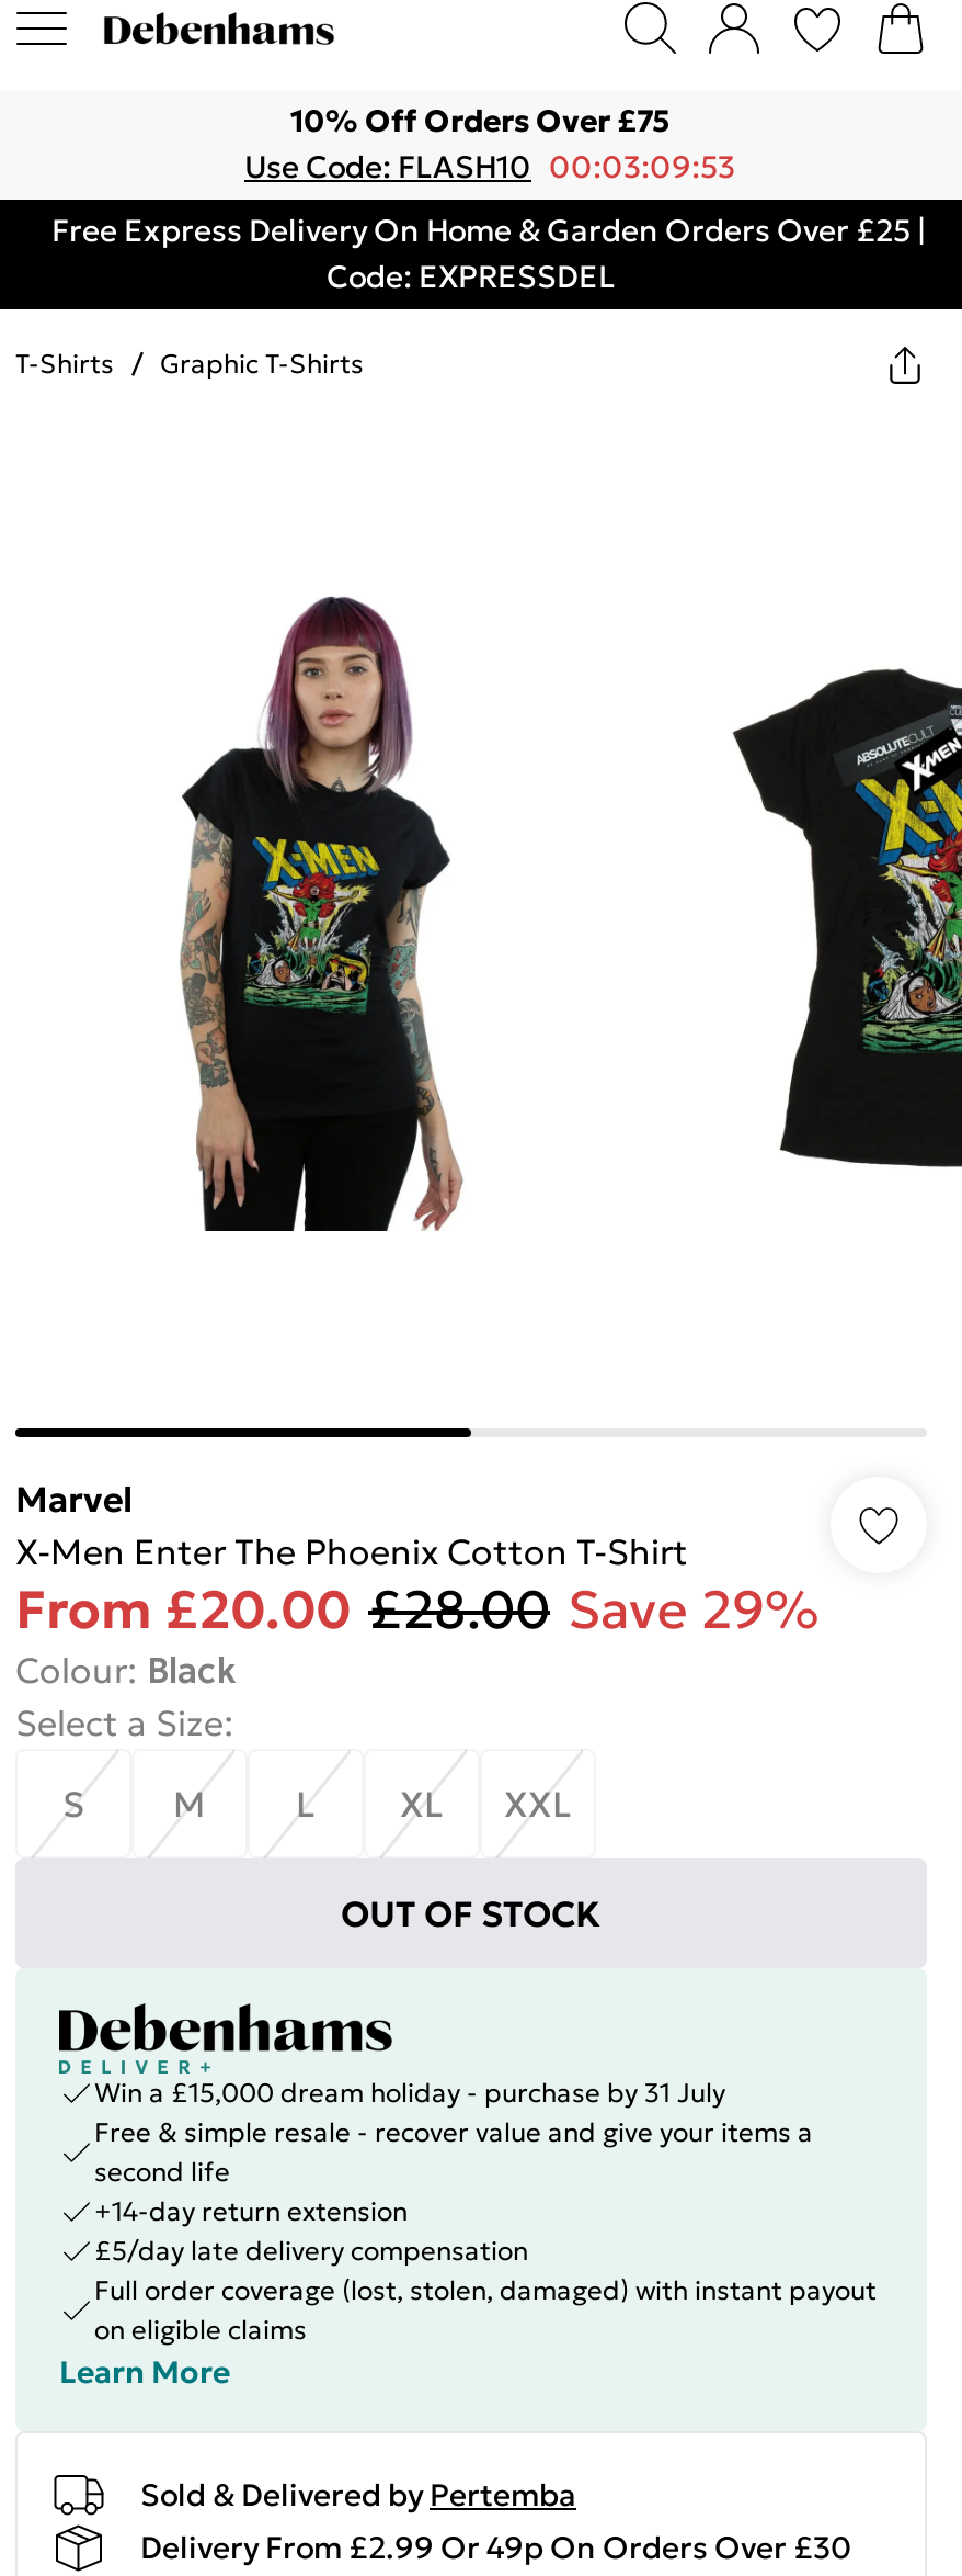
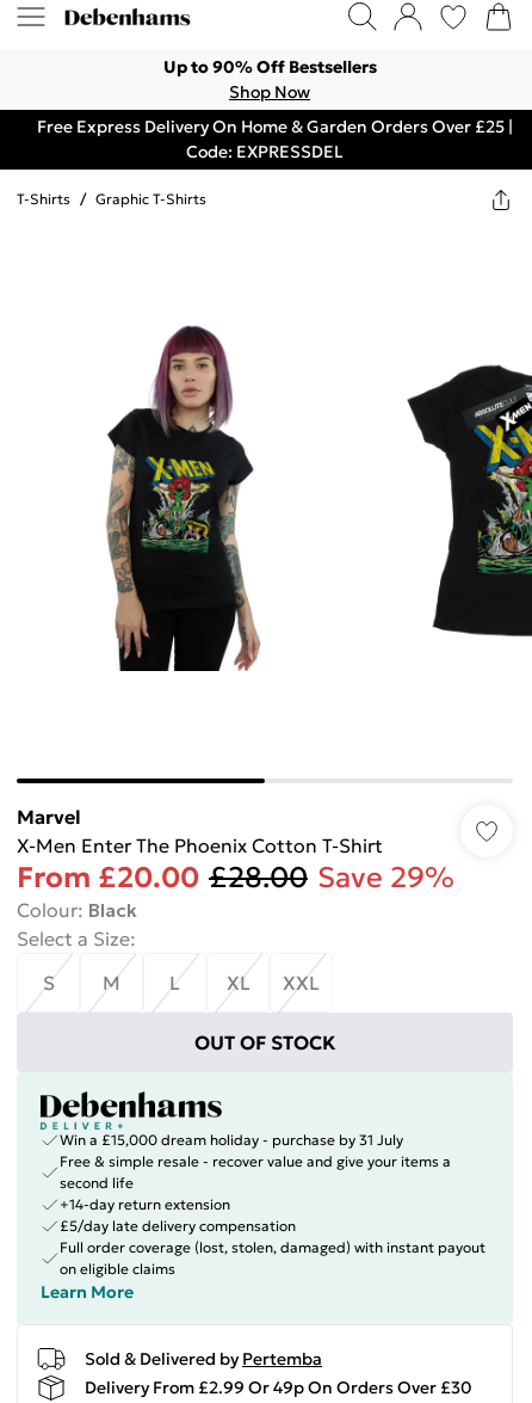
[244,101,735,187] 10% Off Orders Over £75 | Use Code: FLASH10 00:03:09:53 -> [163,56,376,103] Up to 90% Off Bestsellers | Shop Now

